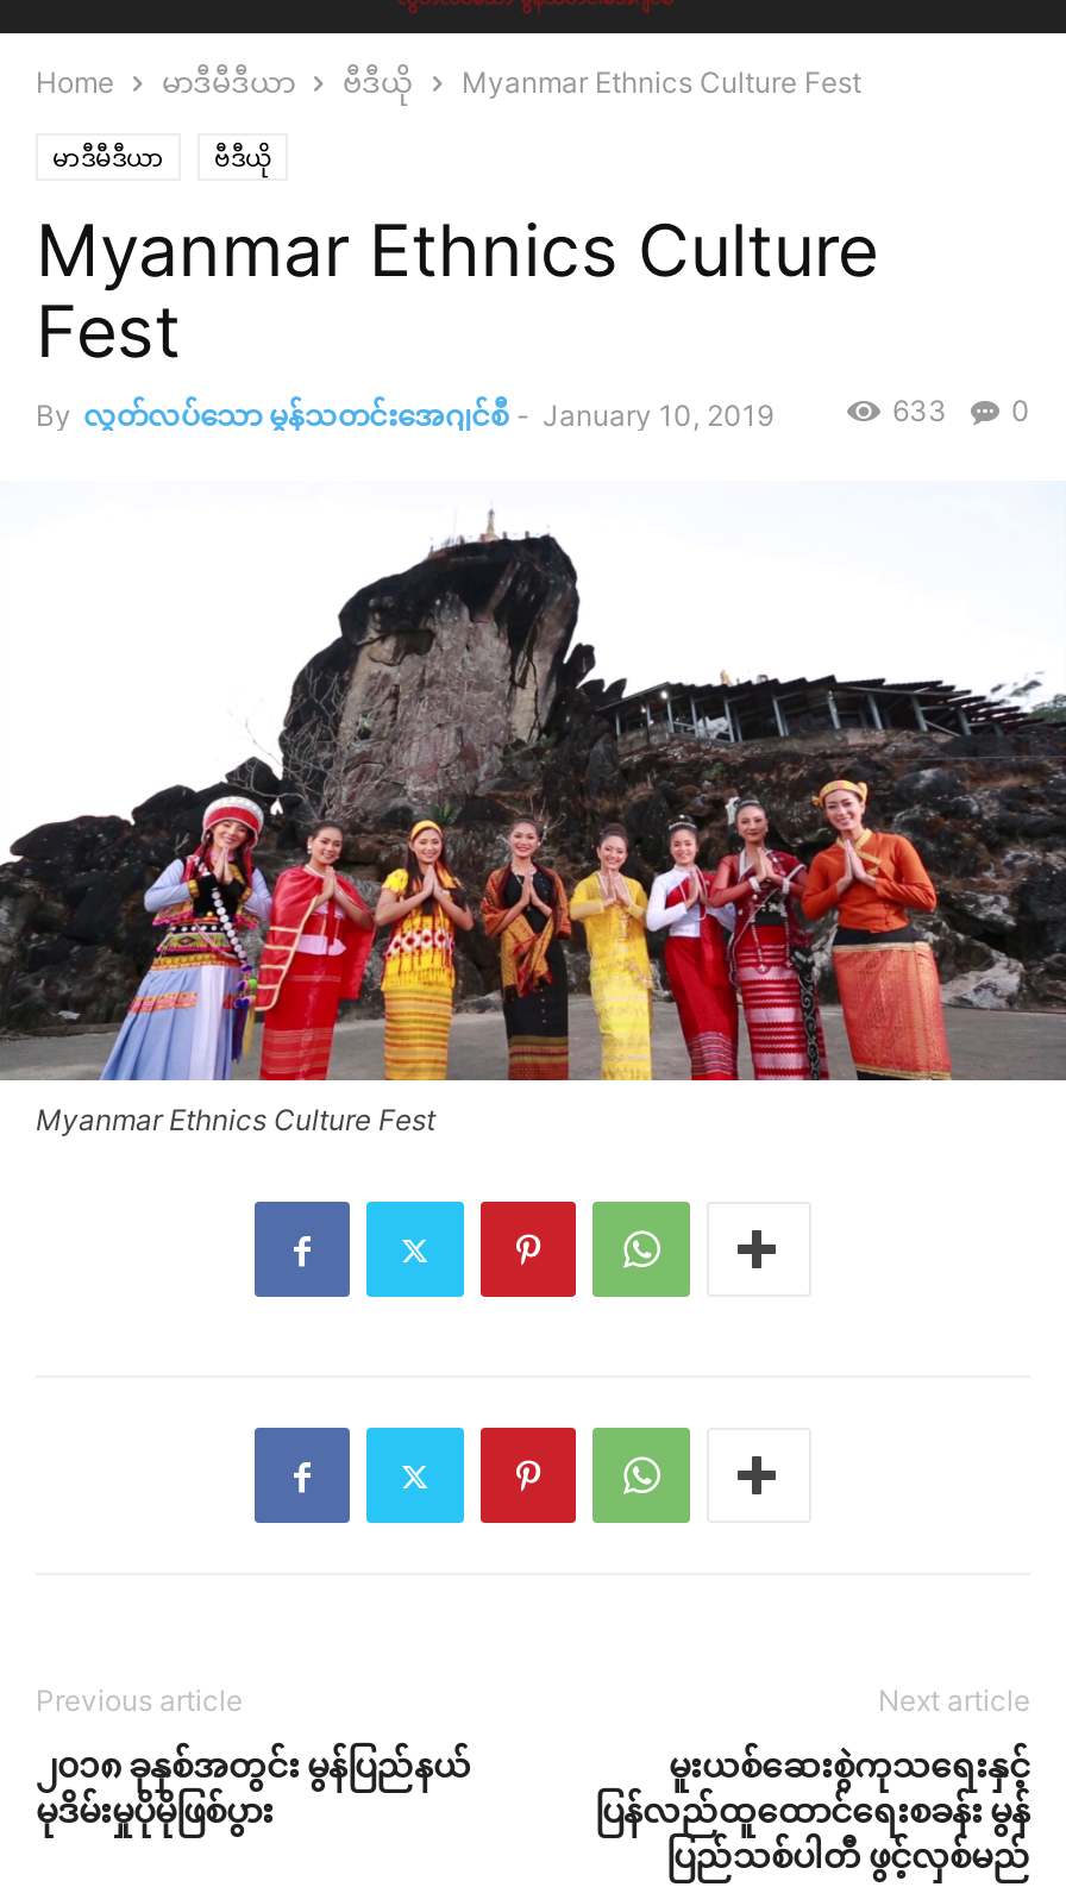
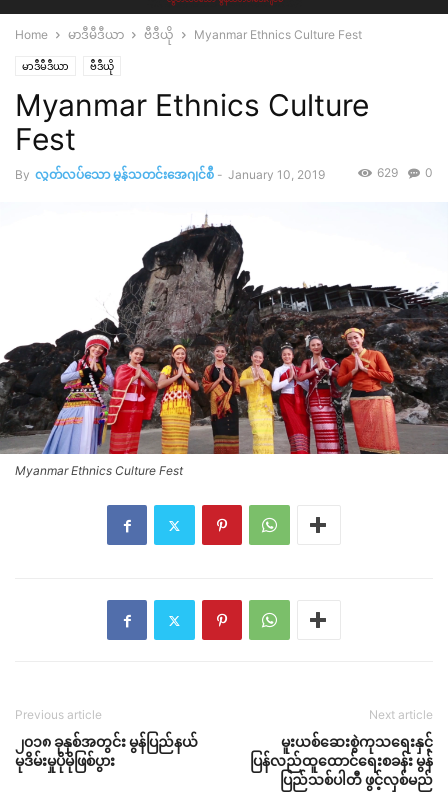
[892,393,1030,428] 633 0 -> [377,165,433,180] 629 0

